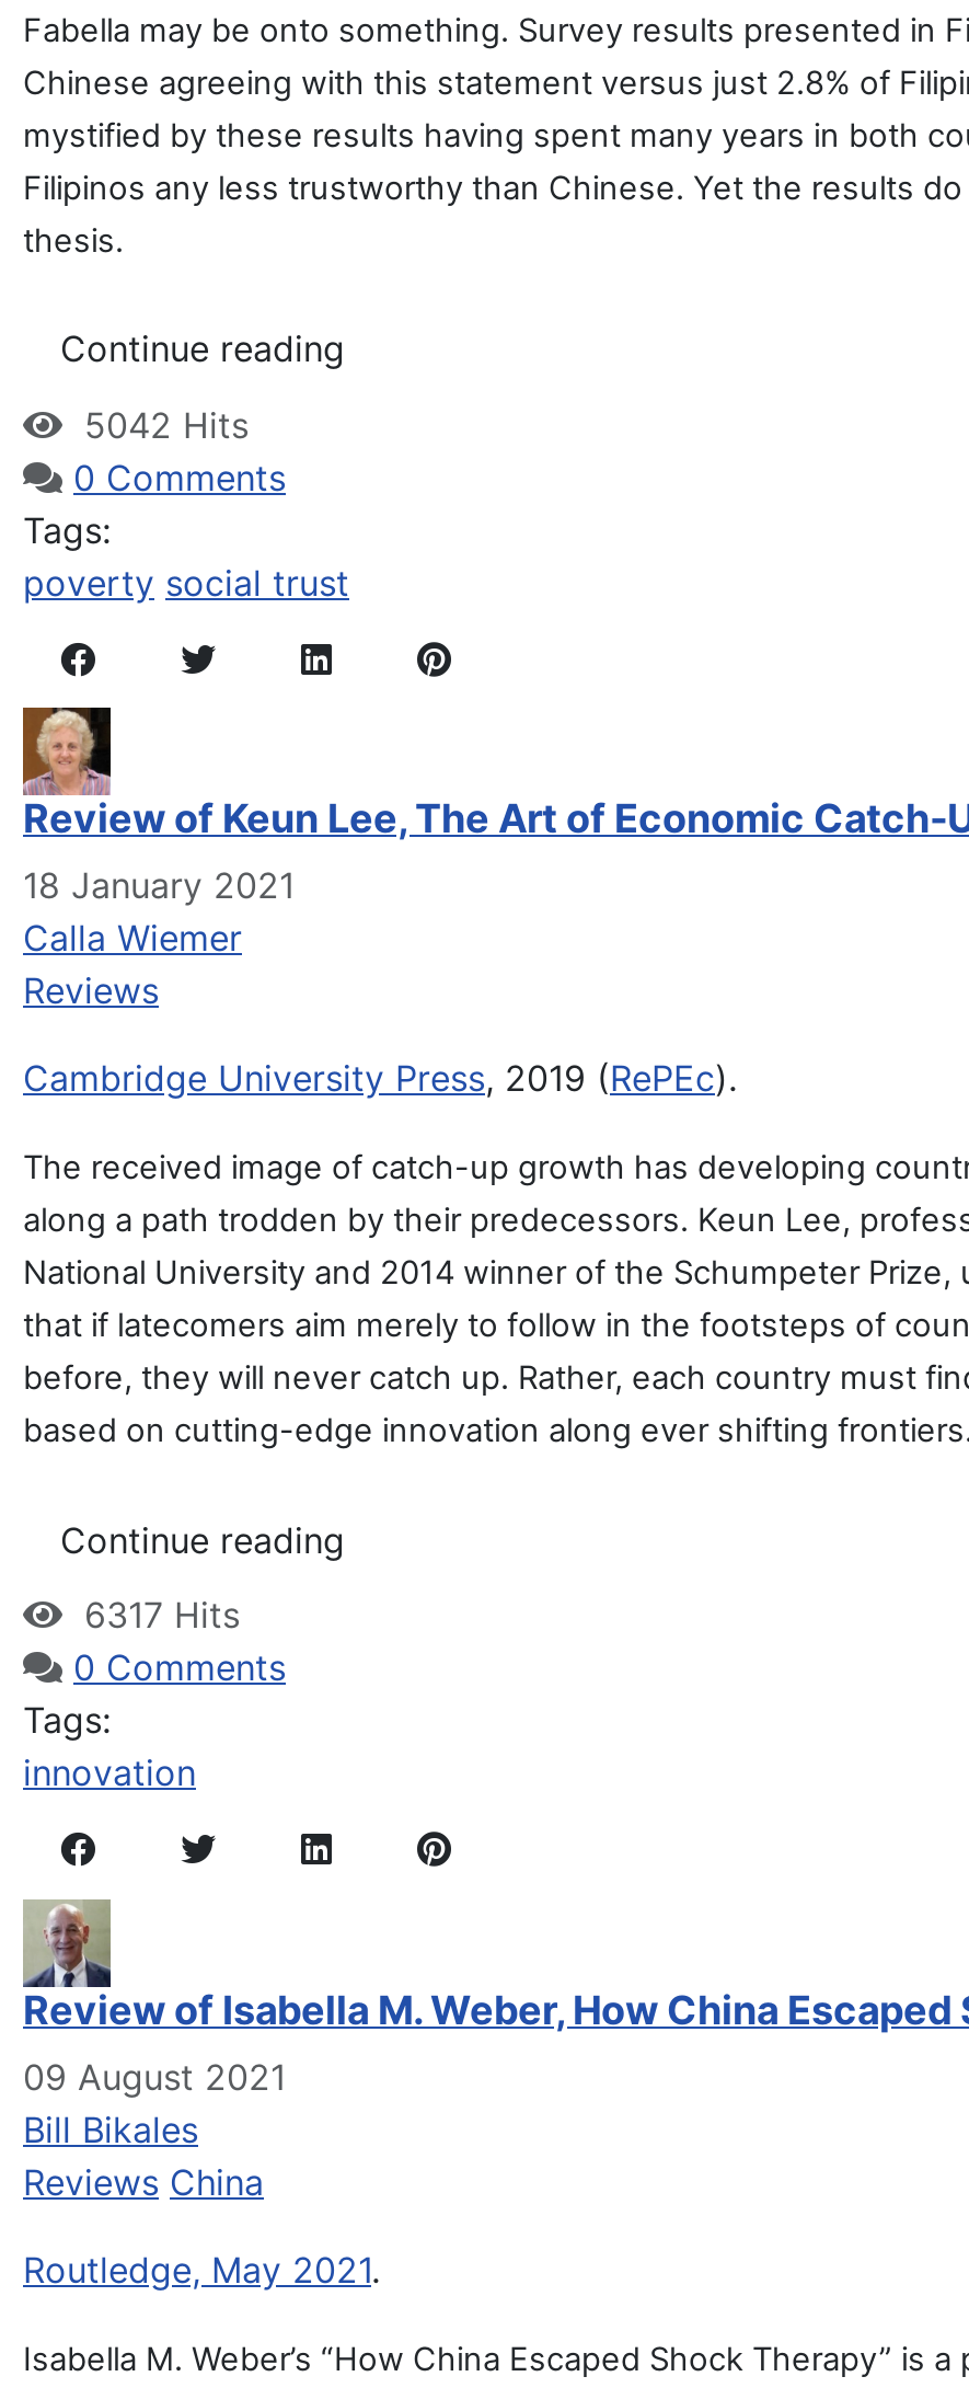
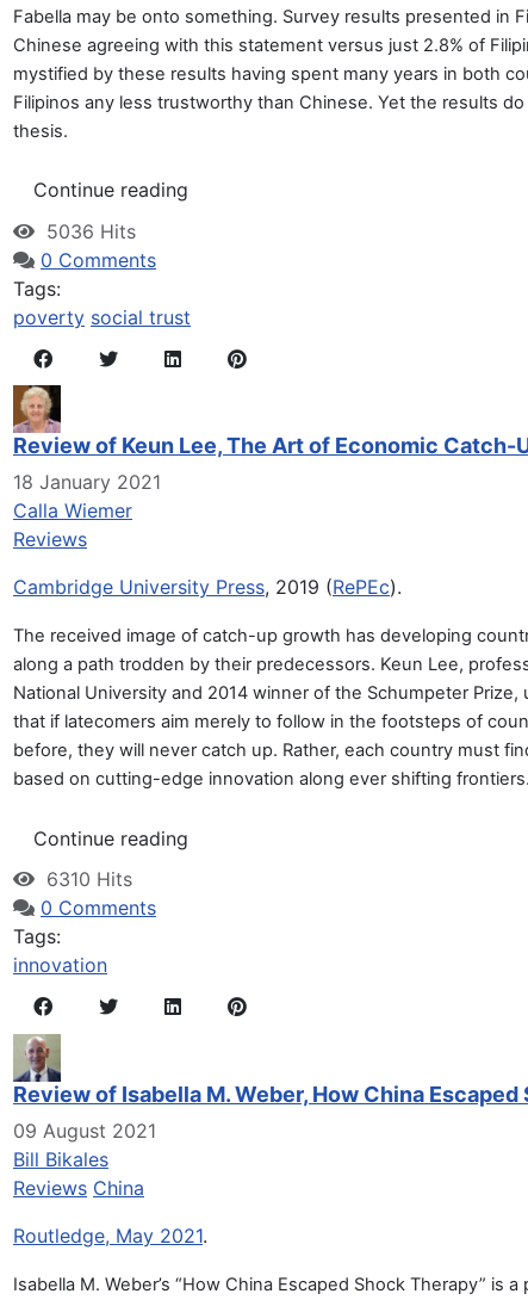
[62,403,249,447] 5042 Hits -> [35,219,136,243] 5036 Hits
[62,1594,240,1637] 6317 Hits -> [35,868,132,891] 6310 Hits

